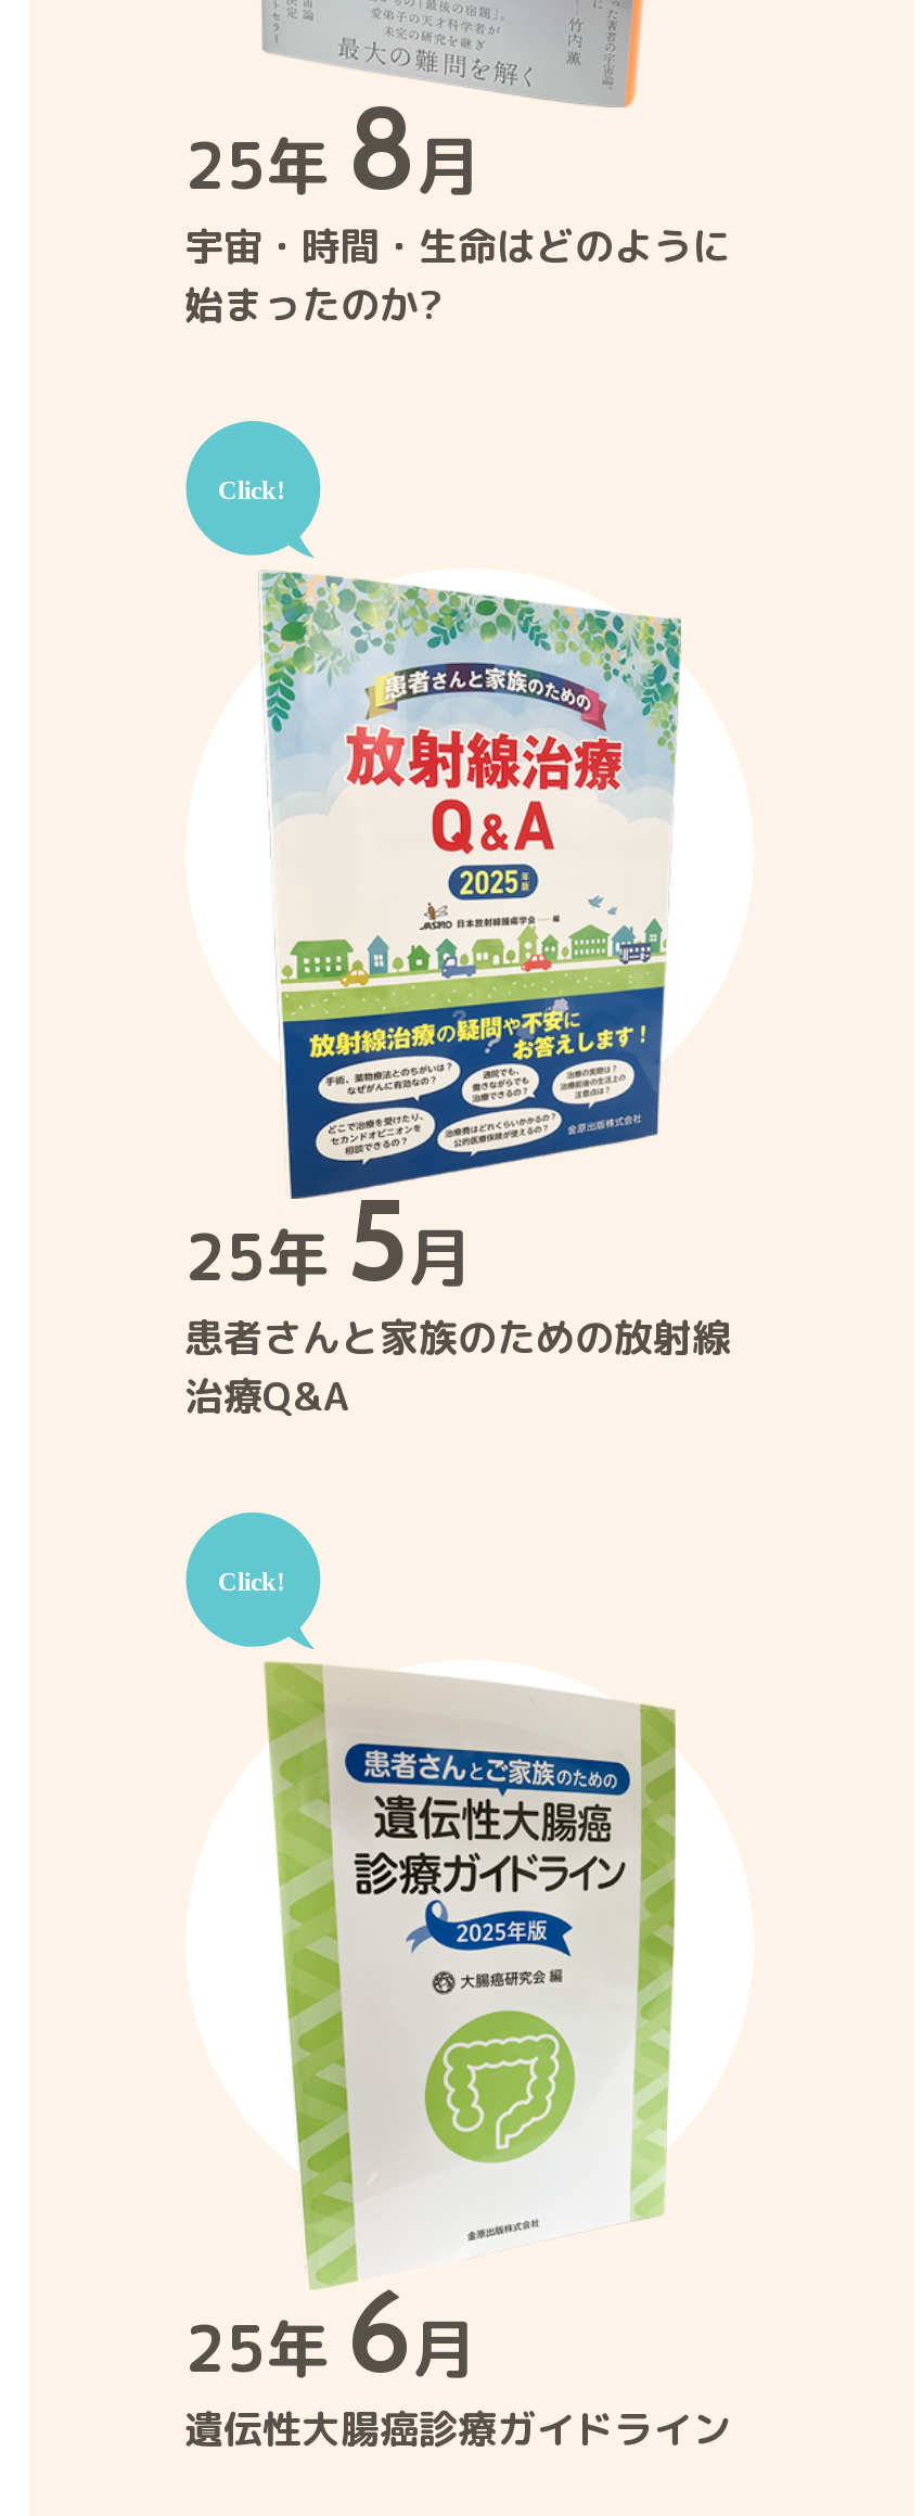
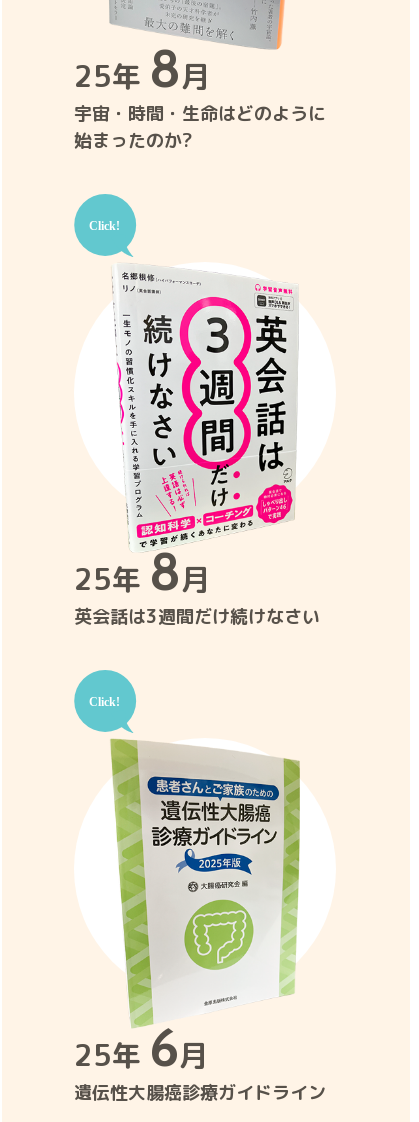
[184,571,731,1423] [image] | 25年5月 | 患者さんと家族のための放射線 | 治療Q&A -> [73,264,319,629] [image] | 25年8月 | 英会話は3週間だけ続けなさい

